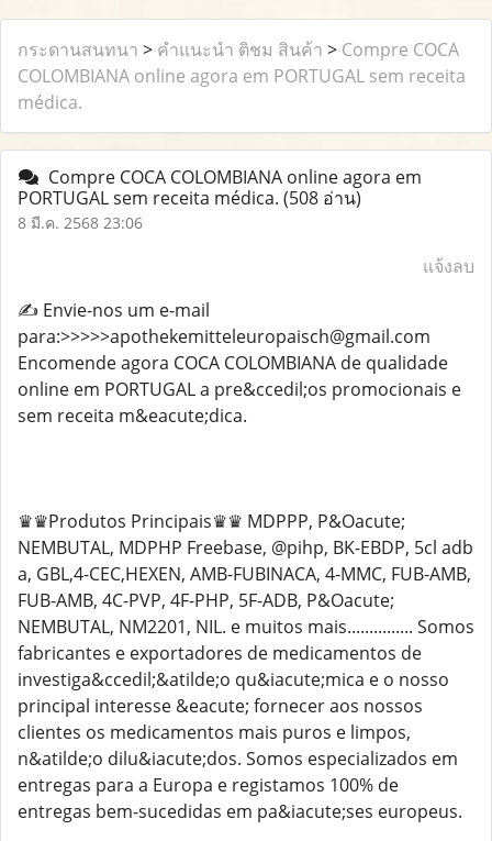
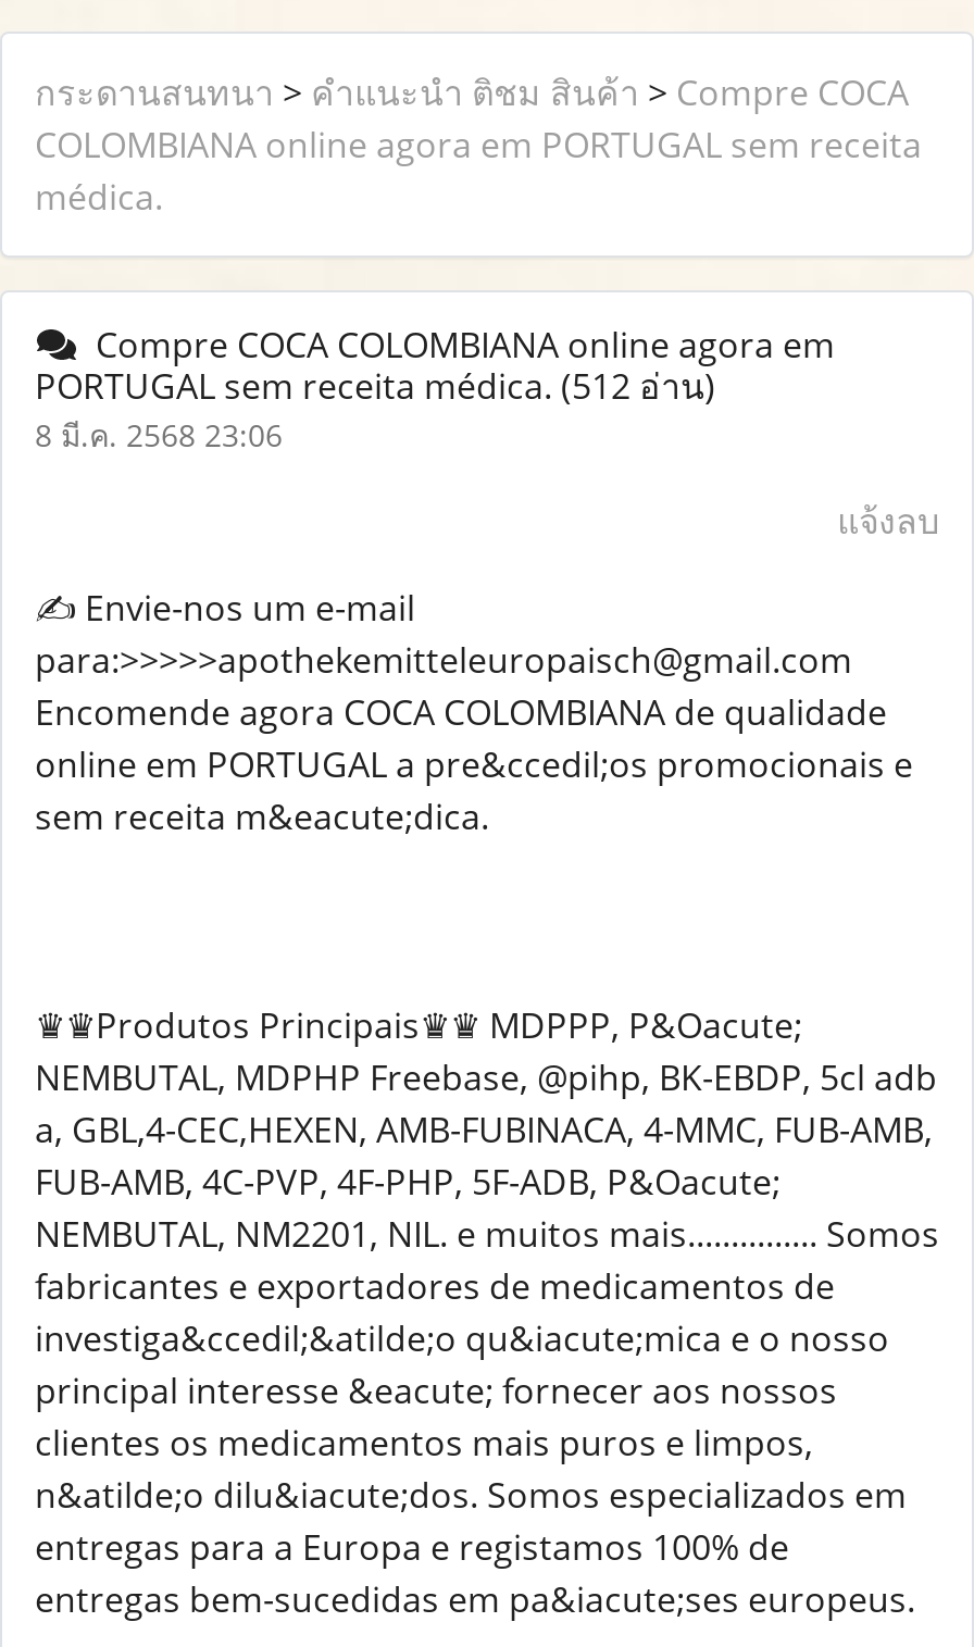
[18,186,361,210] PORTUGAL sem receita médica. (508 อ่าน) -> [35,362,715,410] PORTUGAL sem receita médica. (512 อ่าน)

